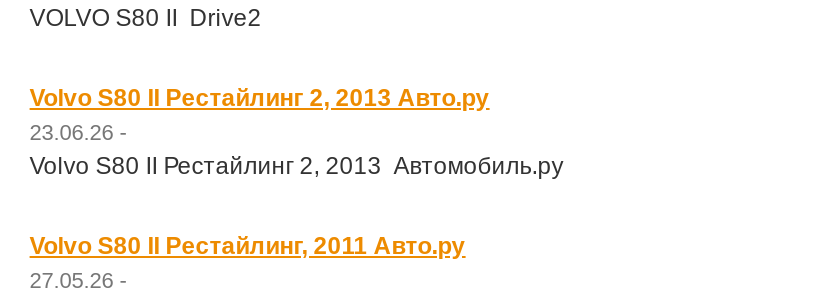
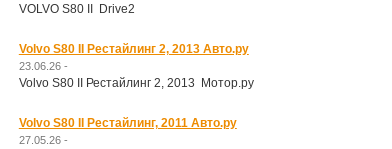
[30,152,564,180] Volvo S80 II Рестайлинг 2, 2013 Автомобиль.ру -> [19,76,254,90] Volvo S80 II Рестайлинг 2, 2013 Мотор.ру

